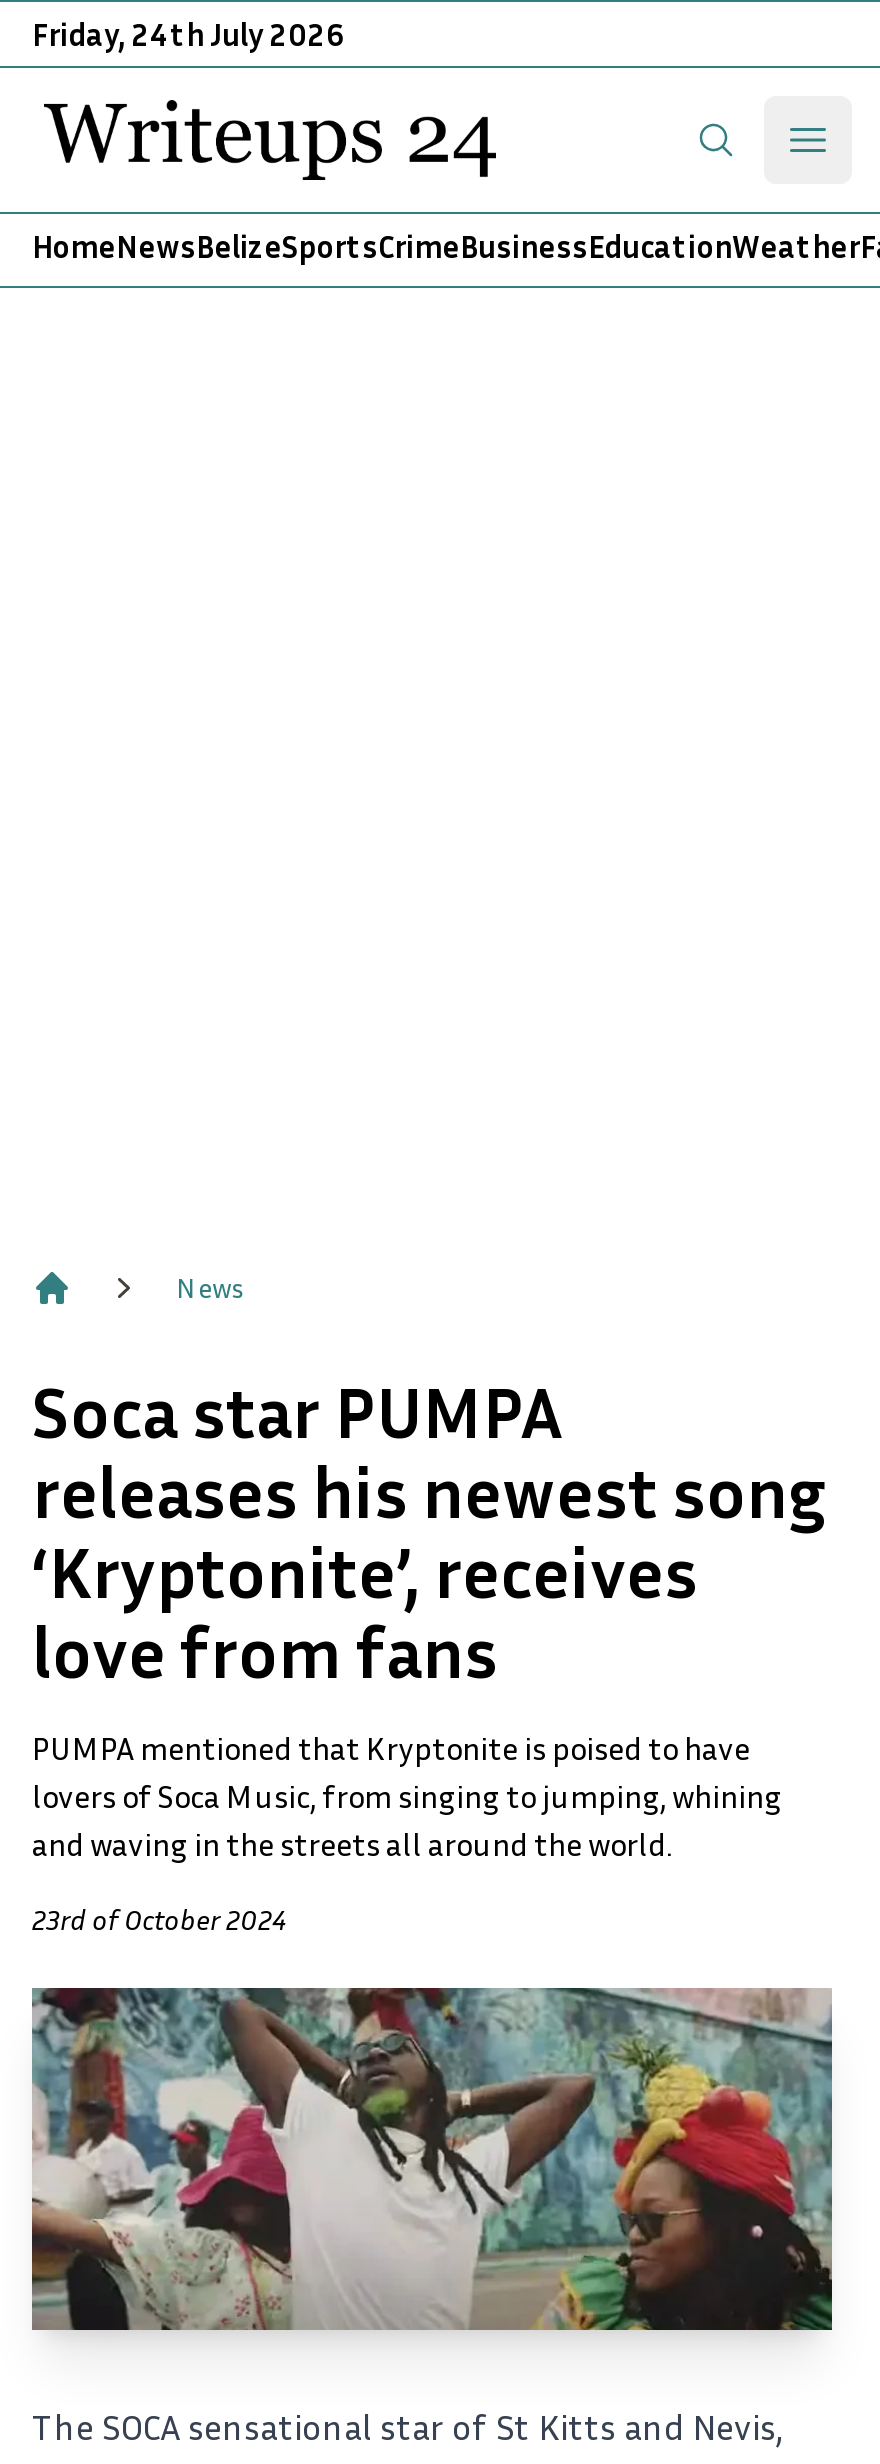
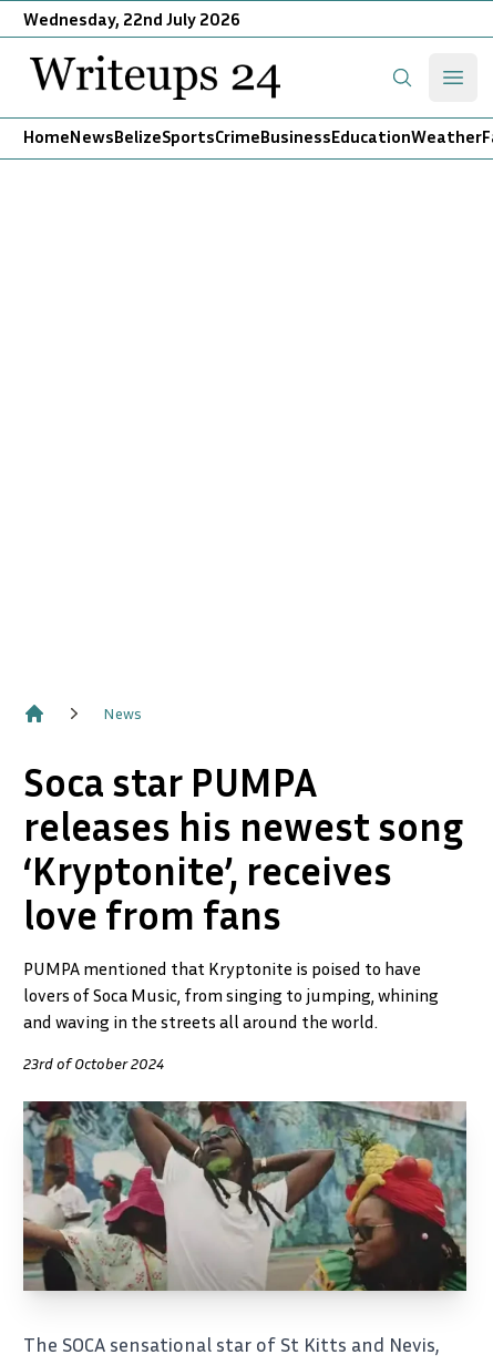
[32,14,344,54] Friday, 24th July 2026 -> [23,8,240,30] Wednesday, 22nd July 2026

